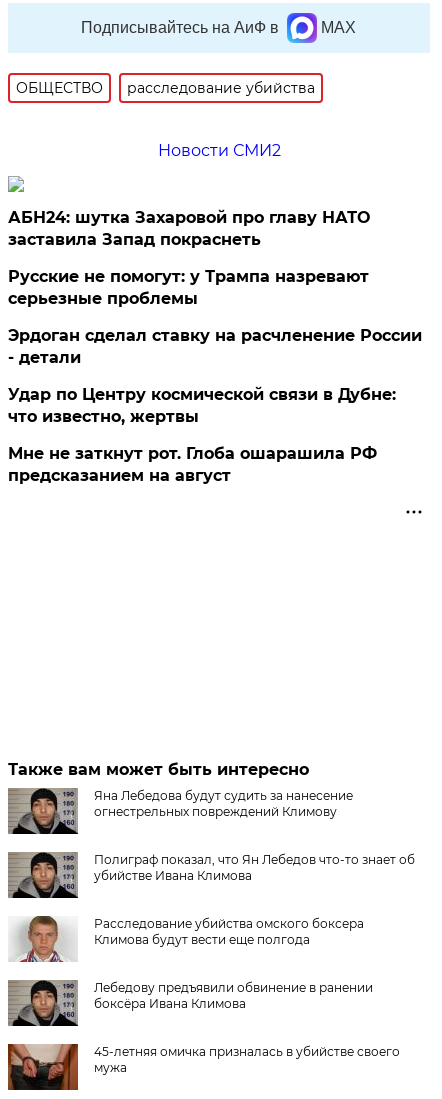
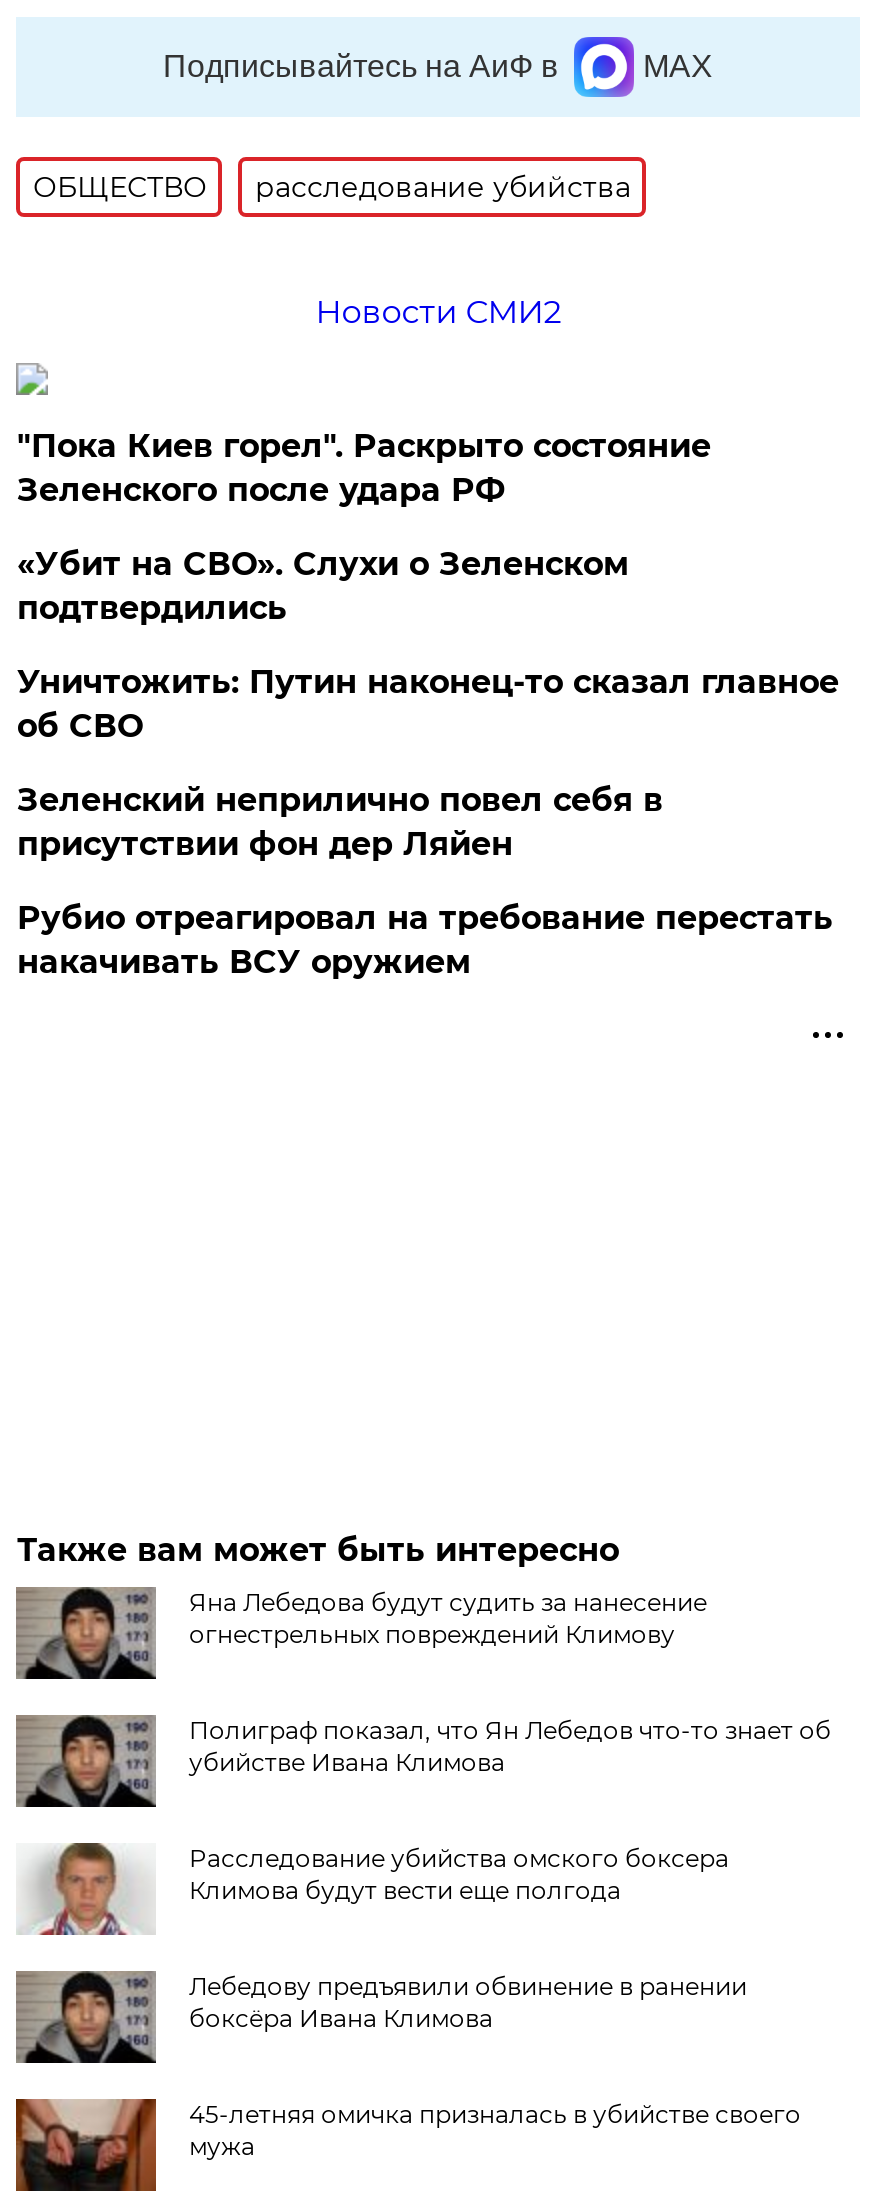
[8,208,370,249] АБН24: шутка Захаровой про главу НАТО | заставила Запад покраснеть -> [17,427,711,509] "Пока Киев горел". Раскрыто состояние | Зеленского после удара РФ
[8,267,369,308] Русские не помогут: у Трампа назревают | серьезные проблемы -> [17,545,629,627] «Убит на СВО». Слухи о Зеленском | подтвердились
[8,326,422,367] Эрдоган сделал ставку на расчленение России | - детали -> [17,663,839,745] Уничтожить: Путин наконец-то сказал главное | об СВО
[8,385,396,426] Удар по Центру космической связи в Дубне: | что известно, жертвы -> [17,781,663,863] Зеленский неприлично повел cебя в | присутствии фон дер Ляйен
[8,444,377,485] Мне не заткнут рот. Глоба ошарашила РФ | предсказанием на август -> [17,899,833,981] Рубио отреагировал на требование перестать | накачивать ВСУ оружием

